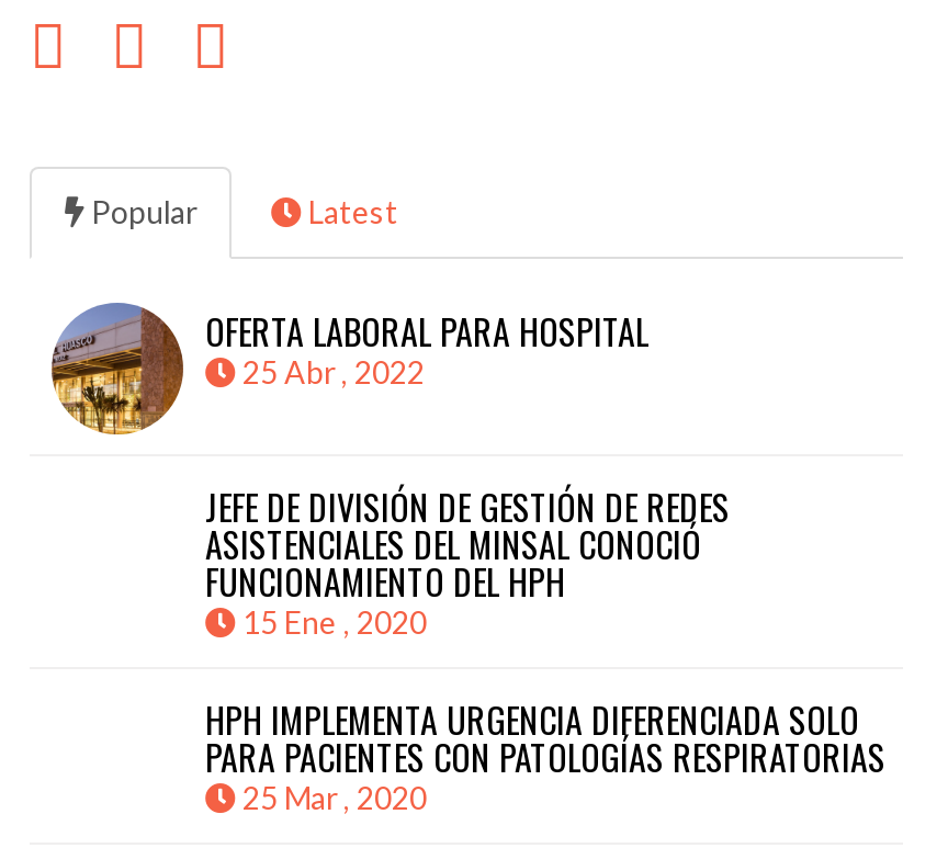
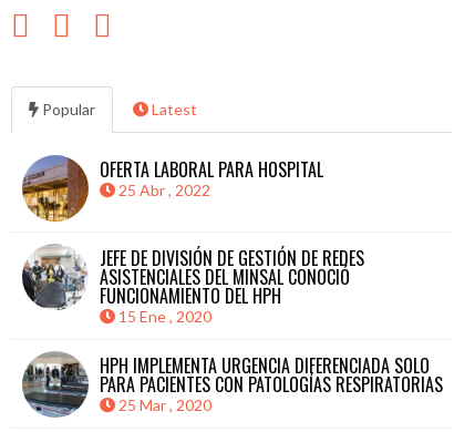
none -> [21,244,89,311] [image]
none -> [21,350,90,419] [image]

